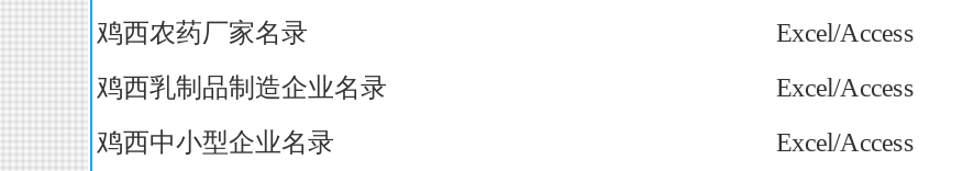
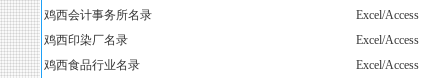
[97,18,308,48] 鸡西农药厂家名录 -> [44,8,152,22] 鸡西会计事务所名录
[97,72,387,103] 鸡西乳制品制造企业名录 -> [44,33,128,47] 鸡西印染厂名录
[97,127,334,158] 鸡西中小型企业名录 -> [44,58,140,72] 鸡西食品行业名录

